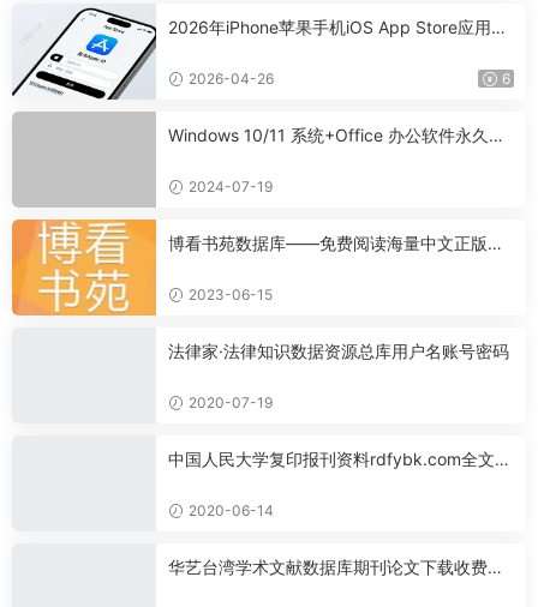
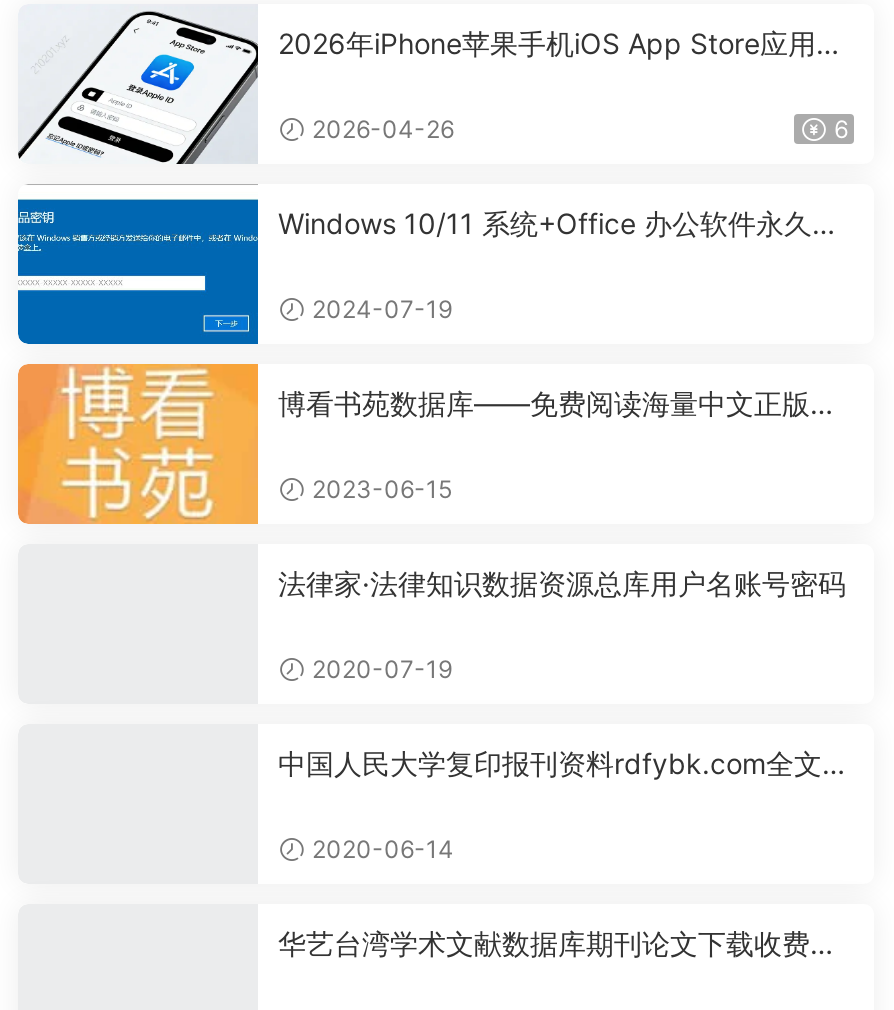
none -> [16,186,260,346] [image]

